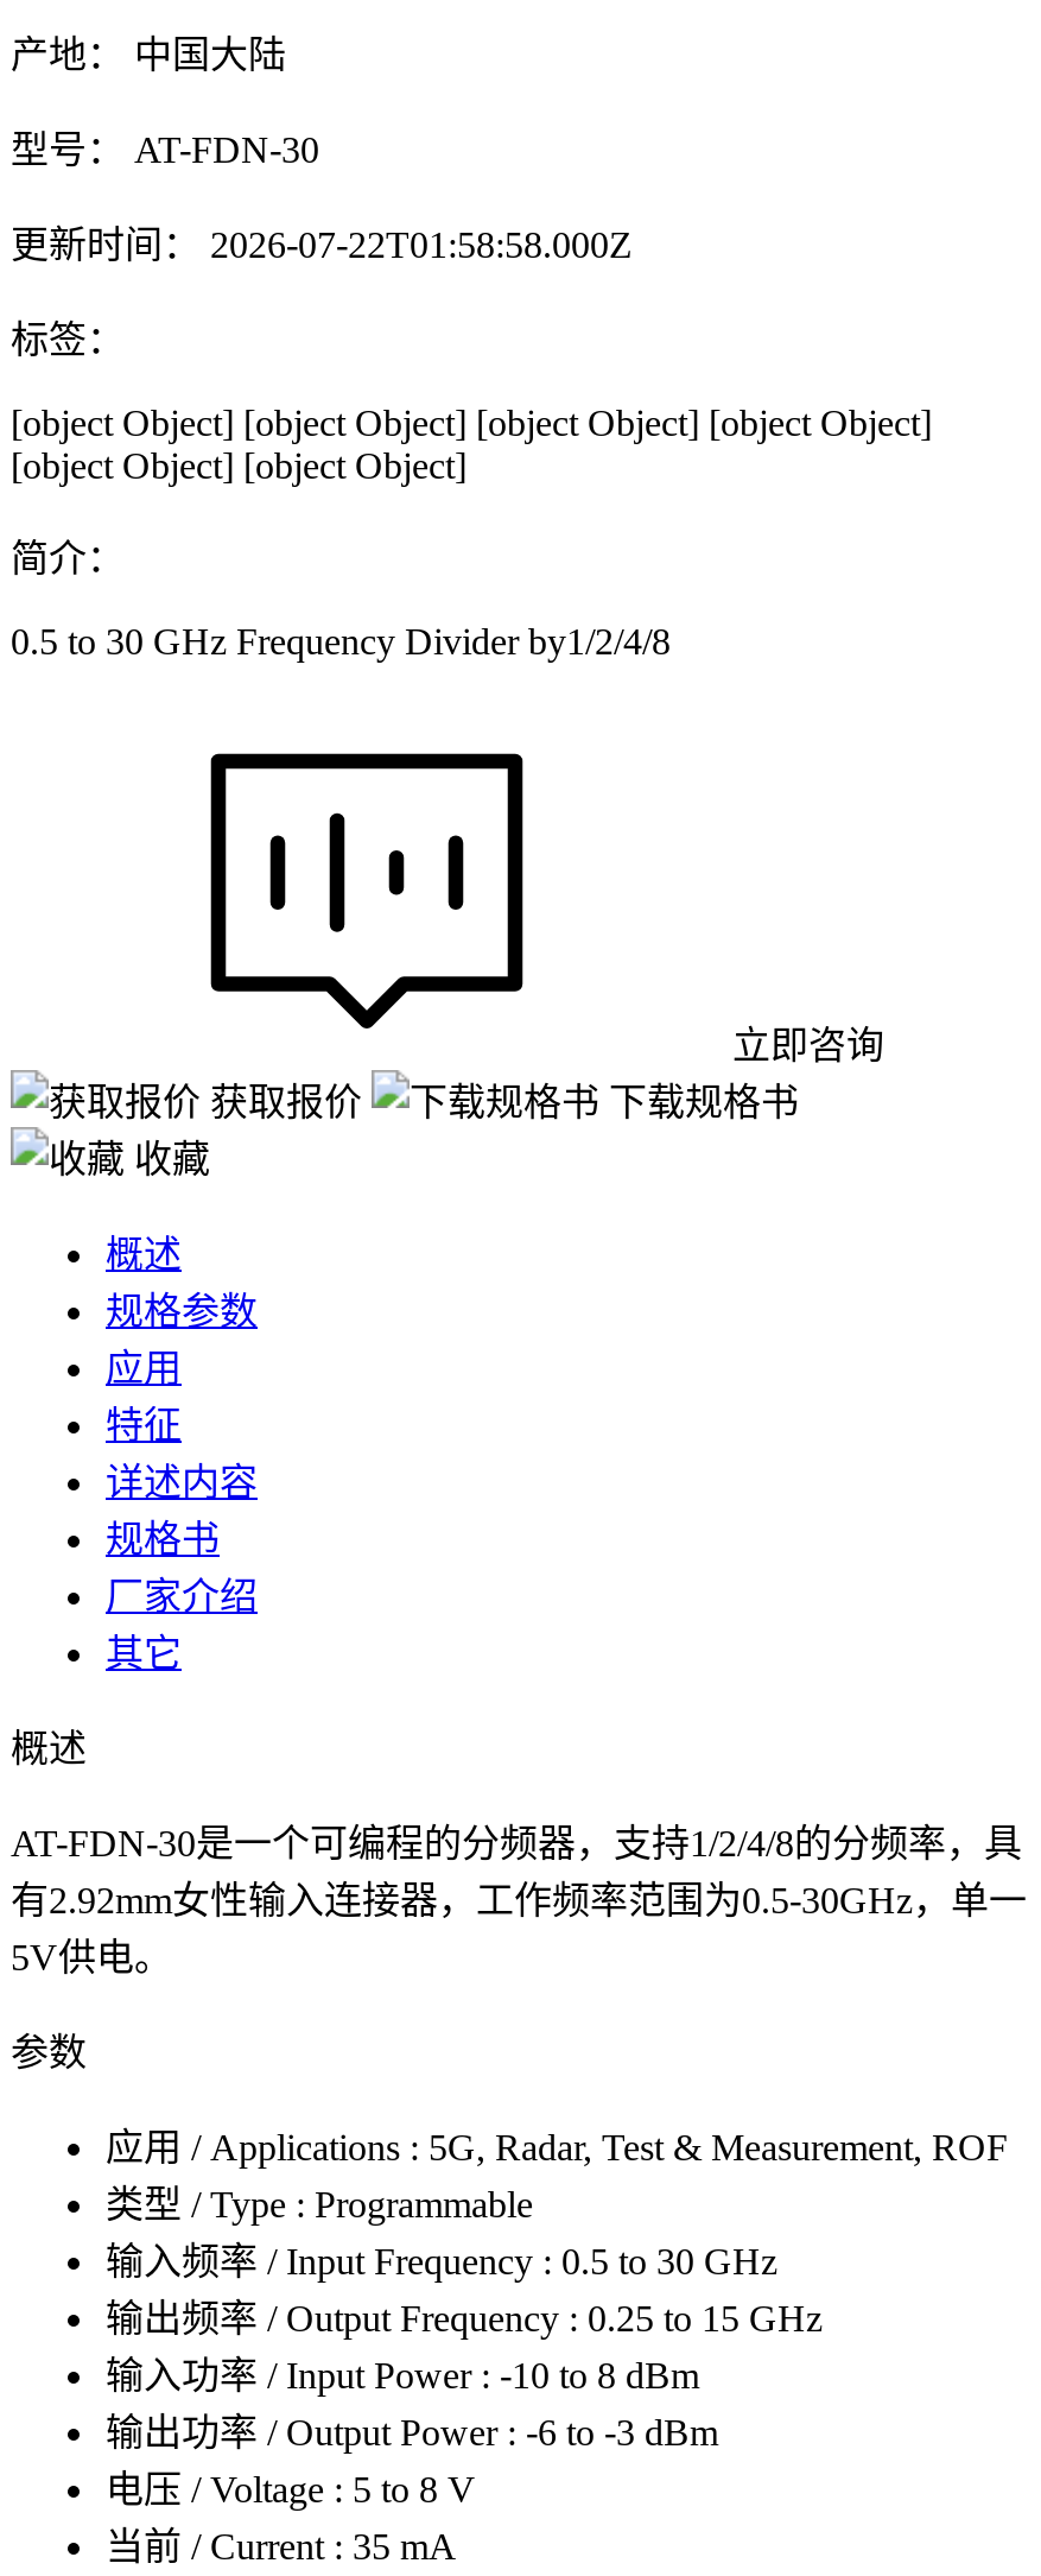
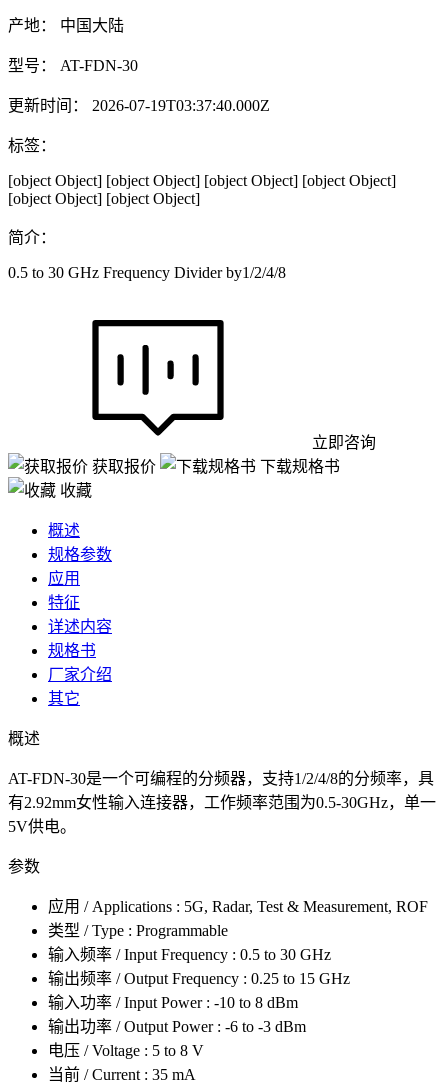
[11,224,633,265] 更新时间： 2026-07-22T01:58:58.000Z -> [8,97,270,114] 更新时间： 2026-07-19T03:37:40.000Z

